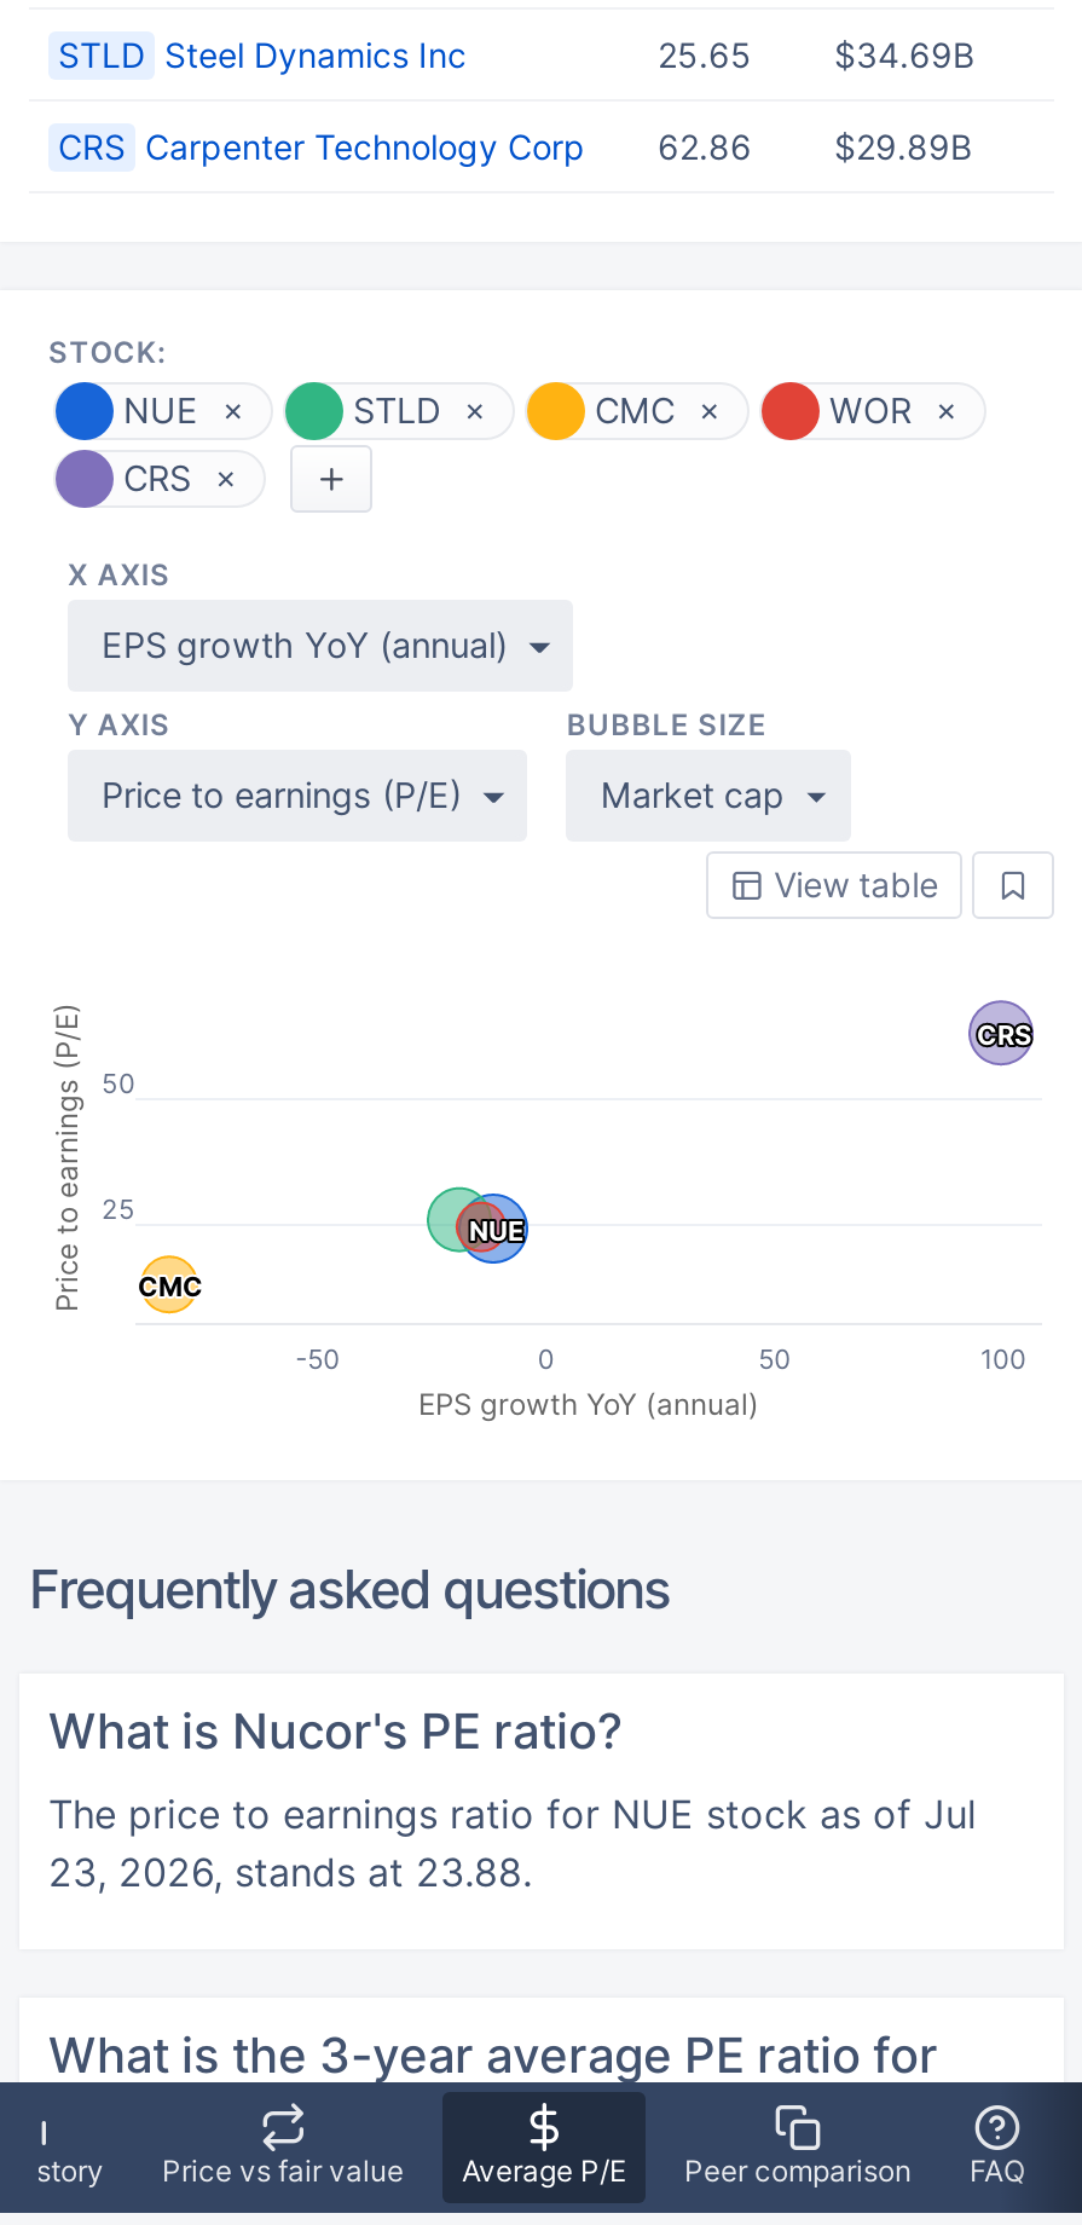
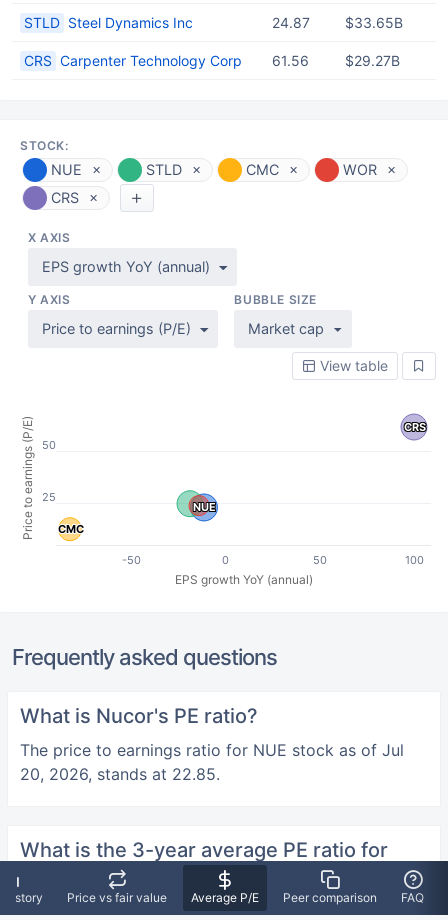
[658,34,974,75] 25.65 | $34.69B -> [272,14,403,31] 24.87 | $33.65B
[658,126,972,167] 62.86 | $29.89B -> [272,52,400,69] 61.56 | $29.27B
[48,1848,532,1896] 23, 2026, stands at 23.88. -> [20,764,220,784] 20, 2026, stands at 22.85.

